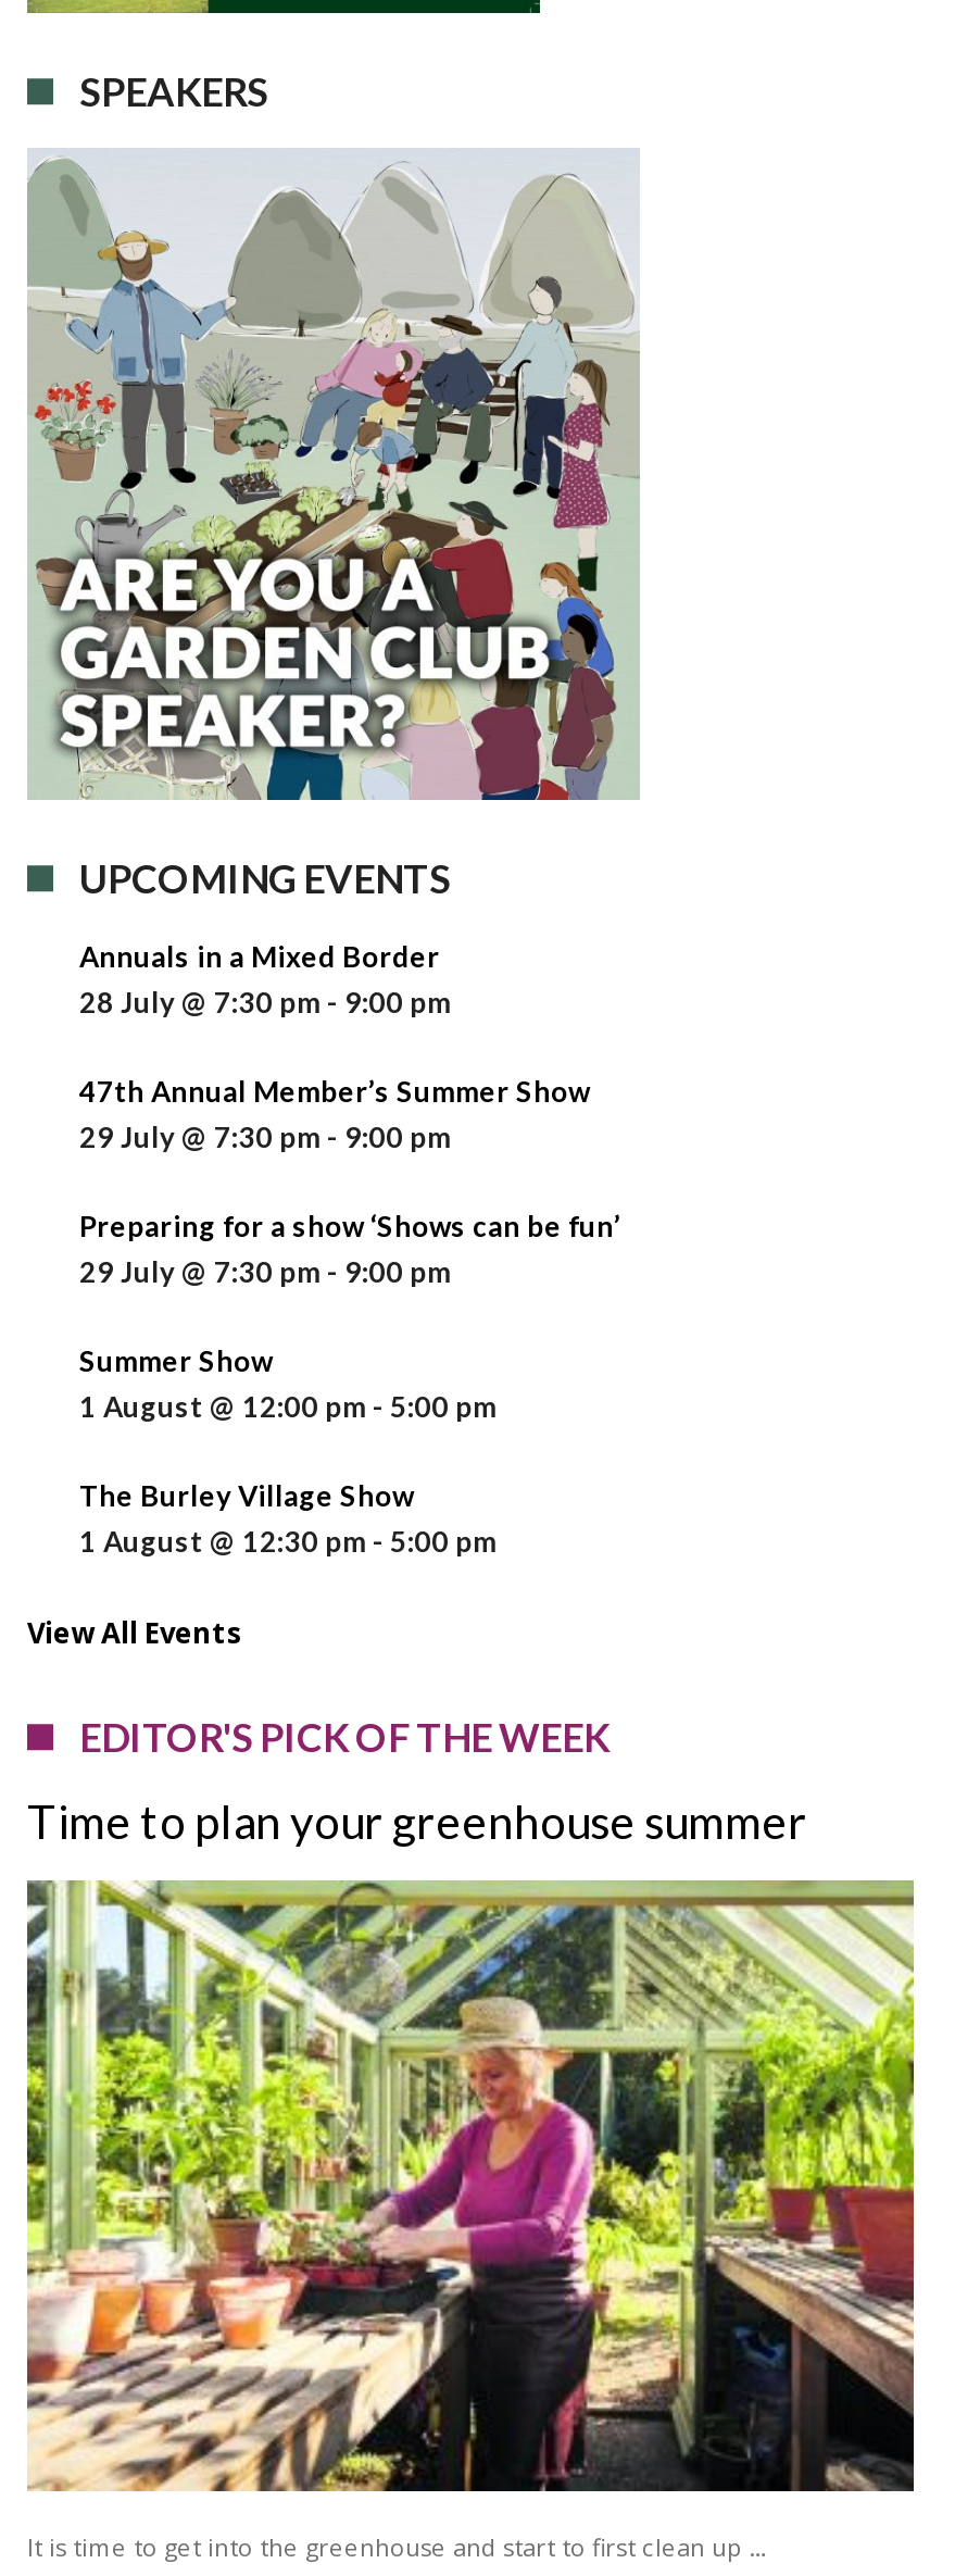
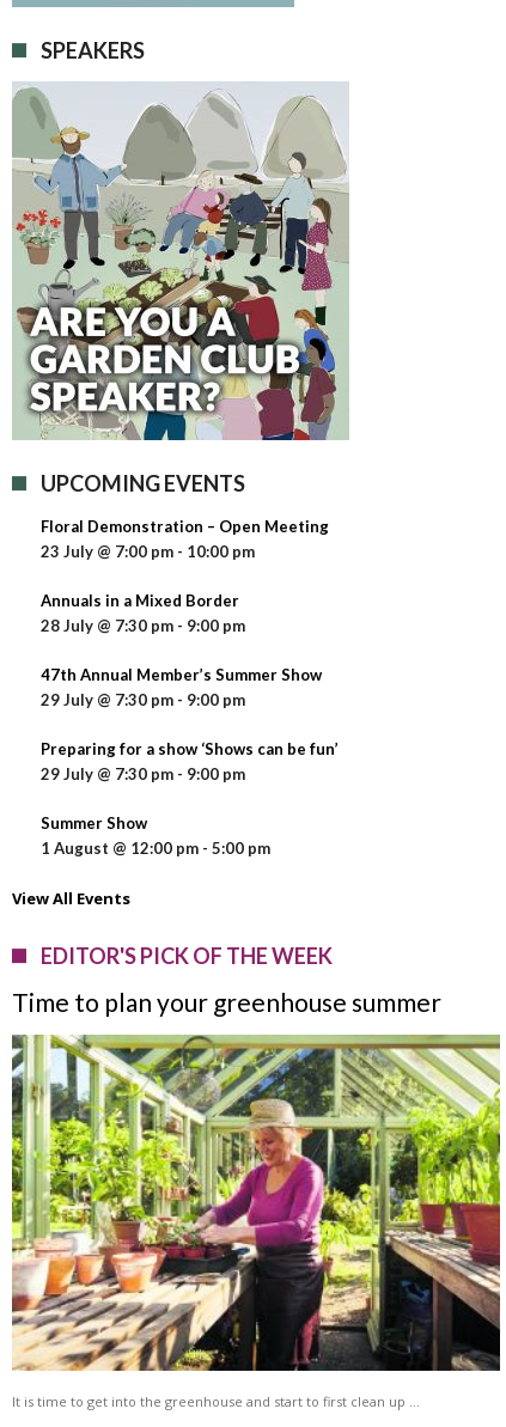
none -> [41,517,329,561] Floral Demonstration – Open Meeting | 23 July @ 7:00 pm - 10:00 pm
moved [79,940,620,1425] -> [41,591,339,858]: Annuals in a Mixed Border | 28 July @ 7:30 pm - 9:00 pm | 47th Annual Member’s Summer Show | 29 July @ 7:30 pm - 9:00 pm | Preparing for a show ‘Shows can be fun’ | 29 July @ 7:30 pm - 9:00 pm | Summer Show | 1 August @ 12:00 pm - 5:00 pm
[79,1479,497,1559] The Burley Village Show | 1 August @ 12:30 pm - 5:00 pm -> none

